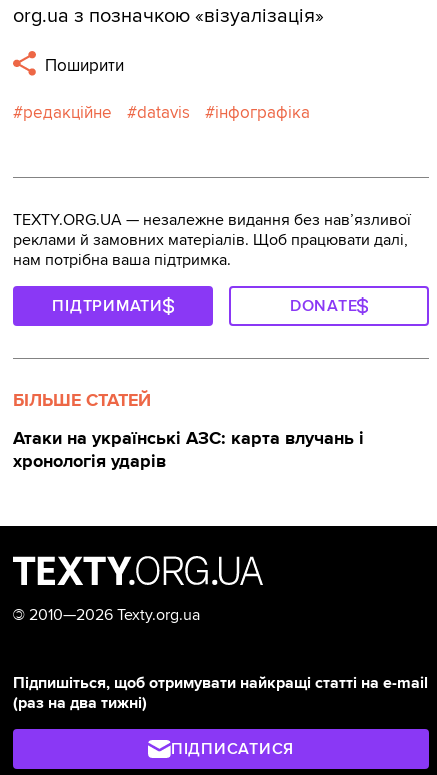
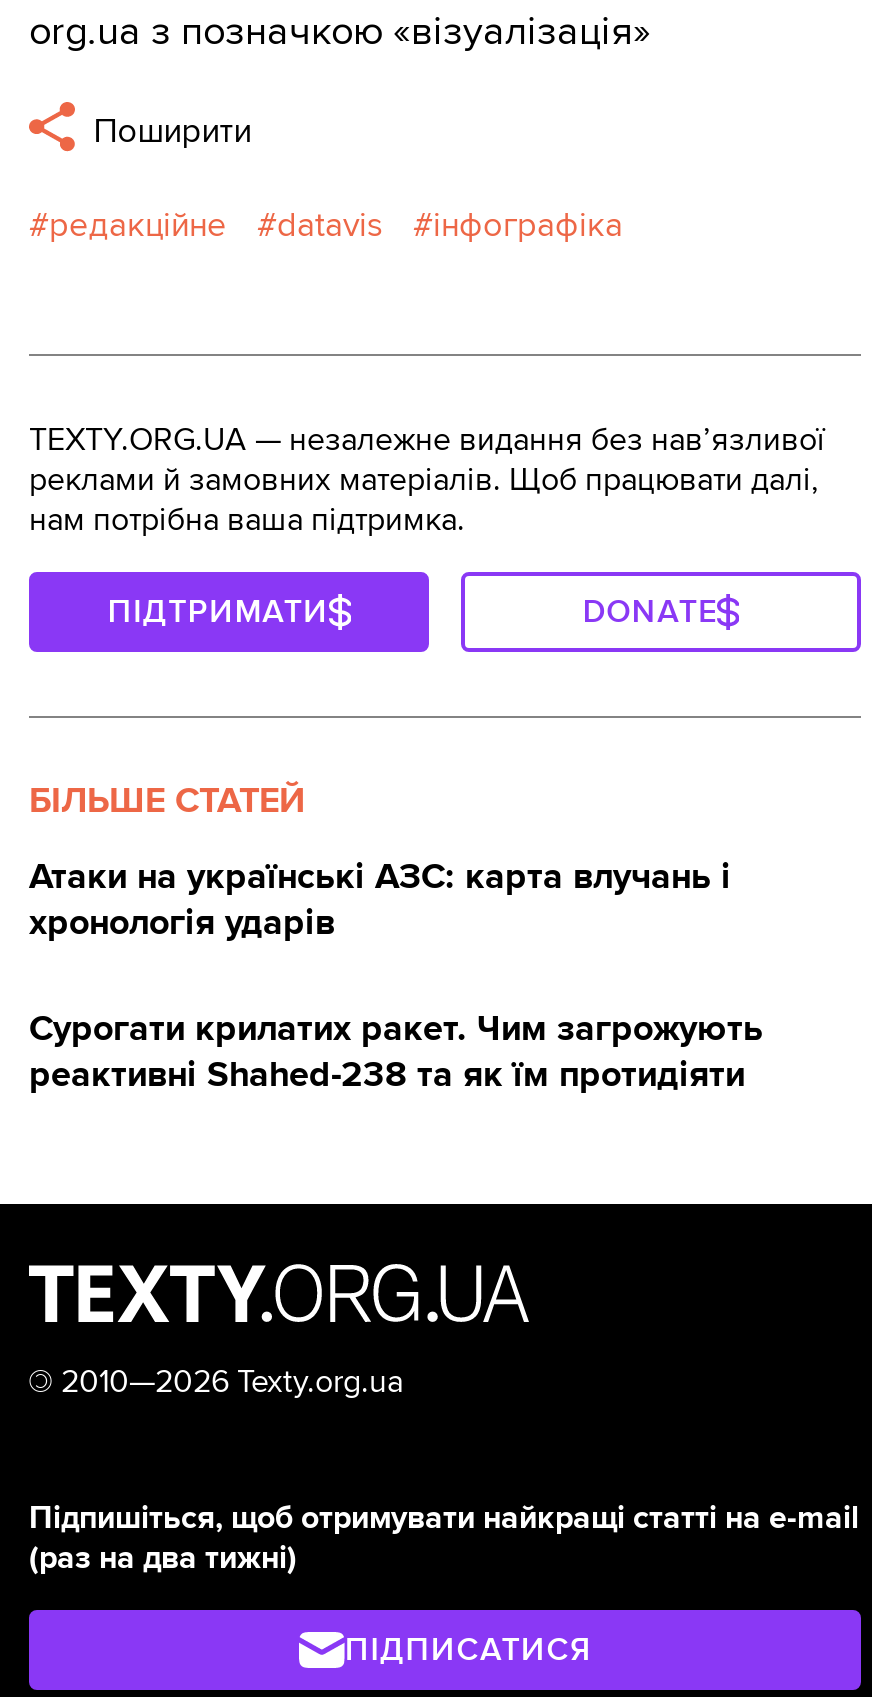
none -> [29,1006,763,1096] Сурогати крилатих ракет. Чим загрожують | реактивні Shahed-238 та як їм протидіяти

